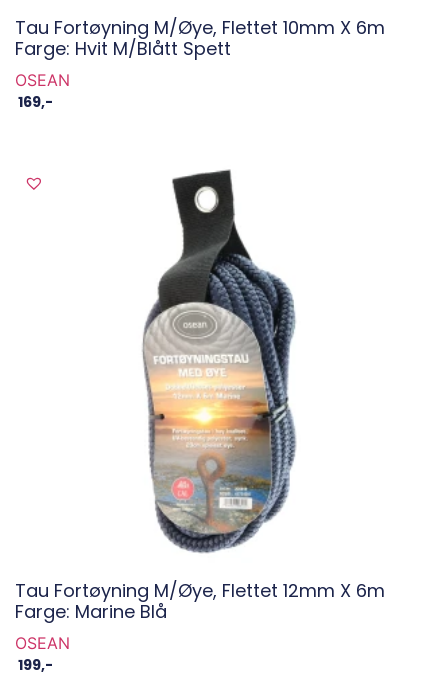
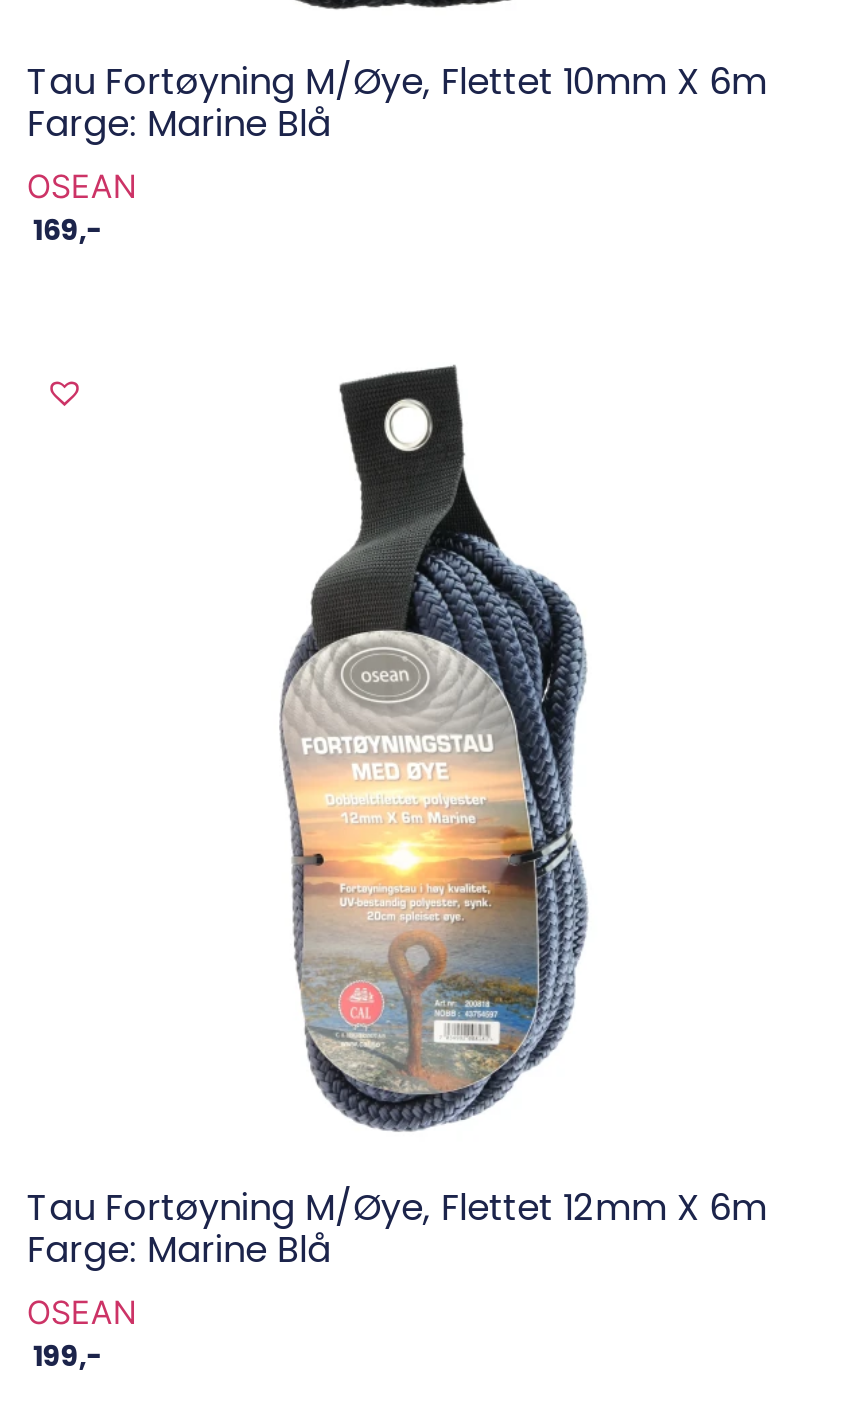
[15,36,231,61] Farge: Hvit M/blått Spett -> [27,98,331,148] Farge: Marine Blå

